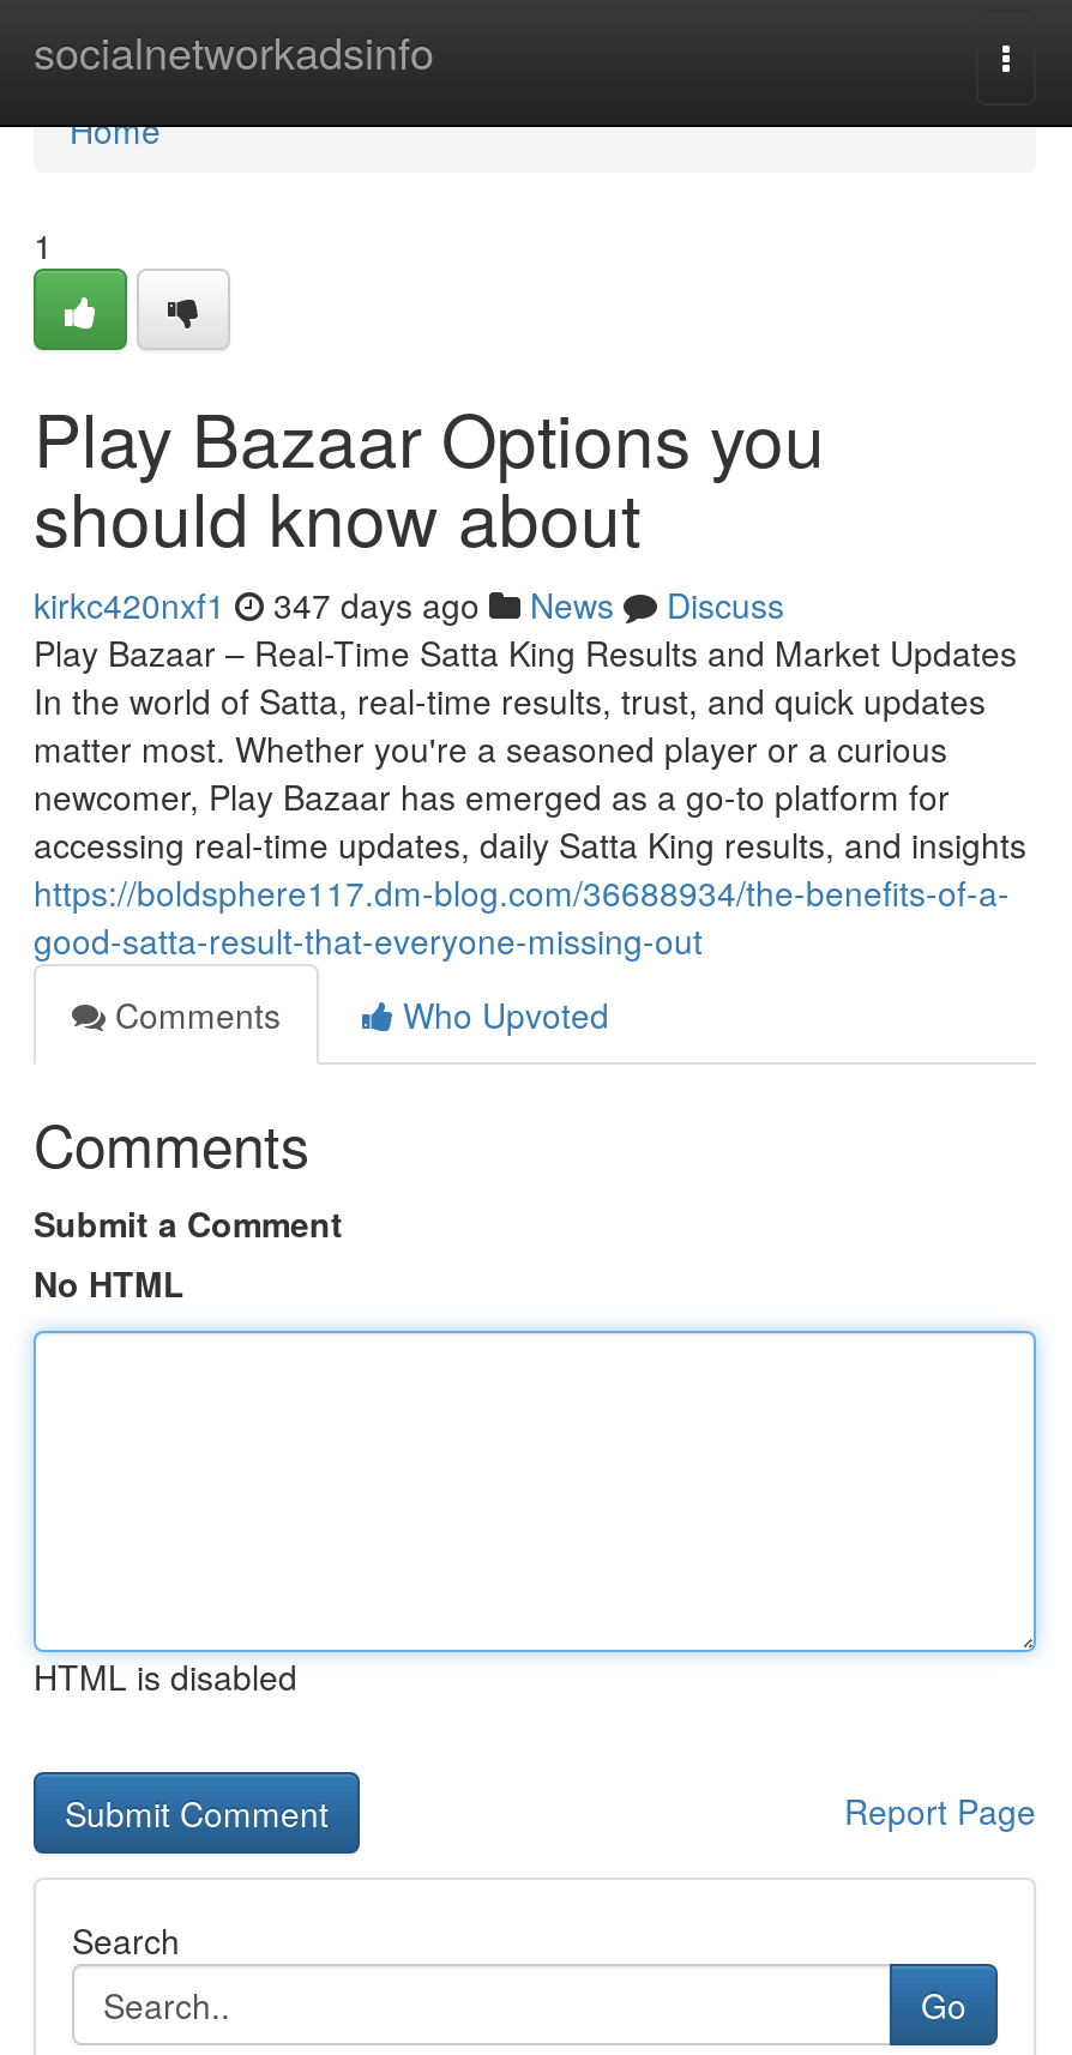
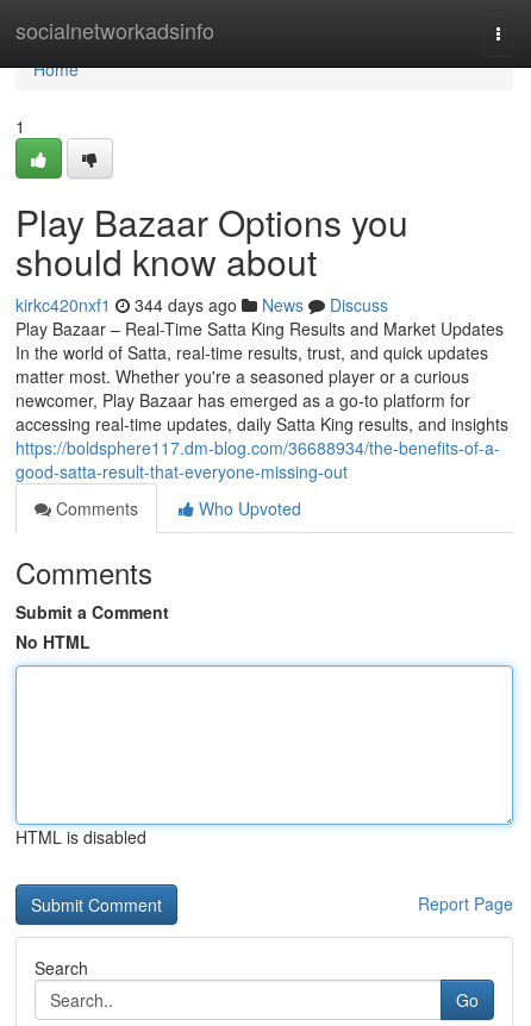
[34,580,784,628] kirkc420nxf1 347 days ago News Discuss -> [15,293,388,317] kirkc420nxf1 344 days ago News Discuss

